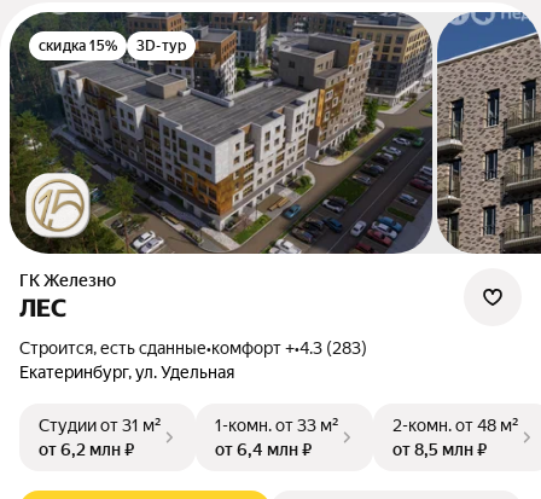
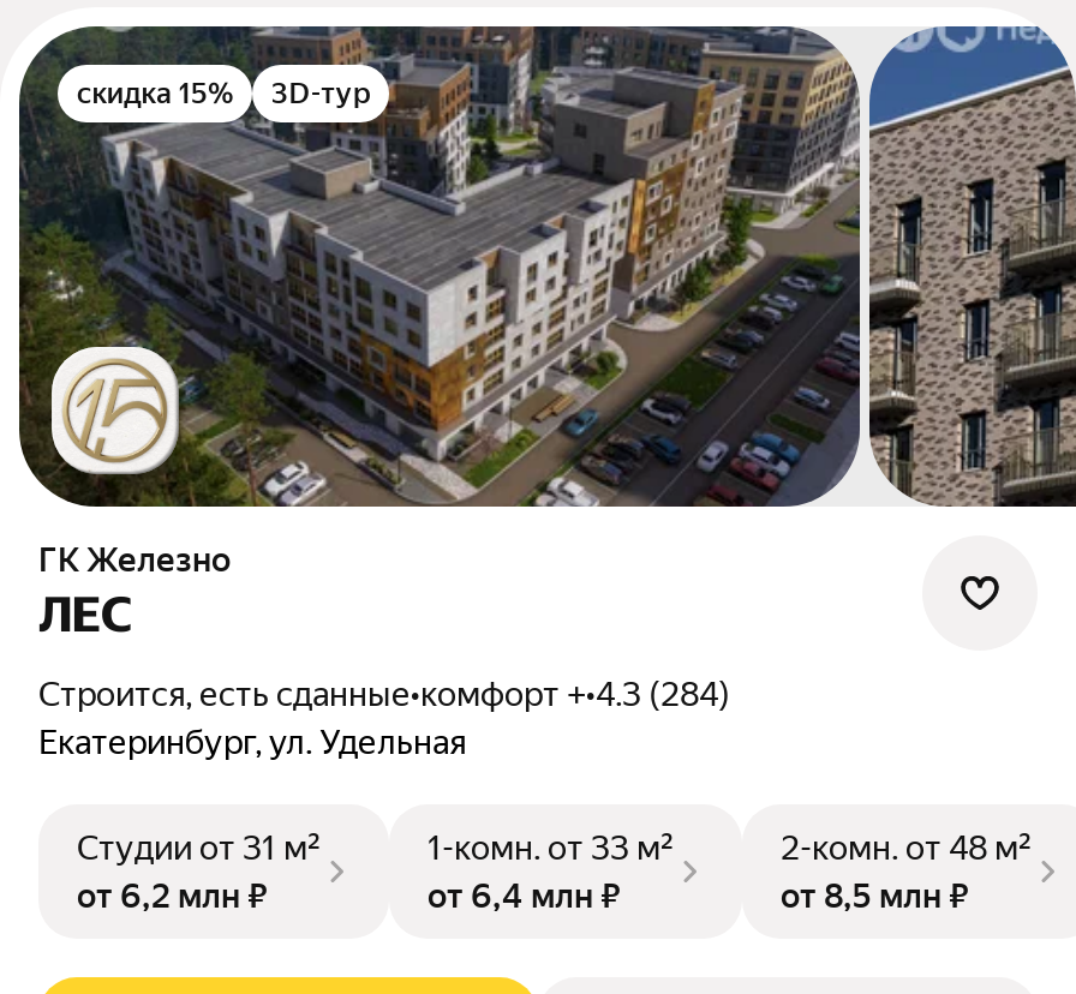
[30,339,367,358] Строится, есть сданные•комфорт +•4.3 (283) -> [60,675,730,714] Строится, есть сданные•комфорт +•4.3 (284)

